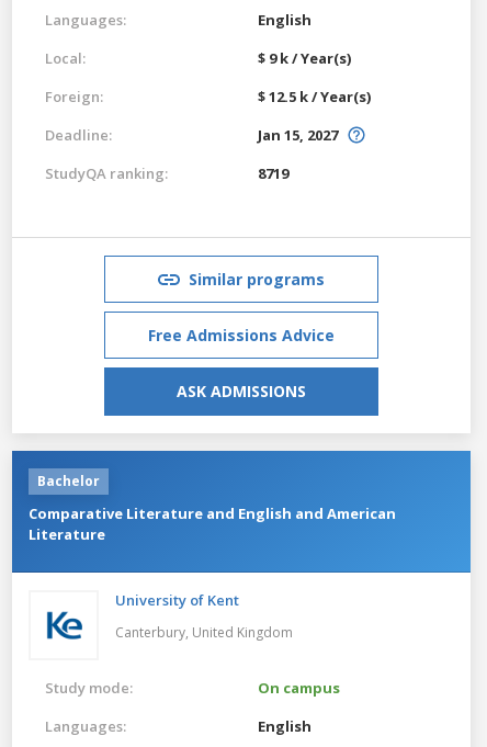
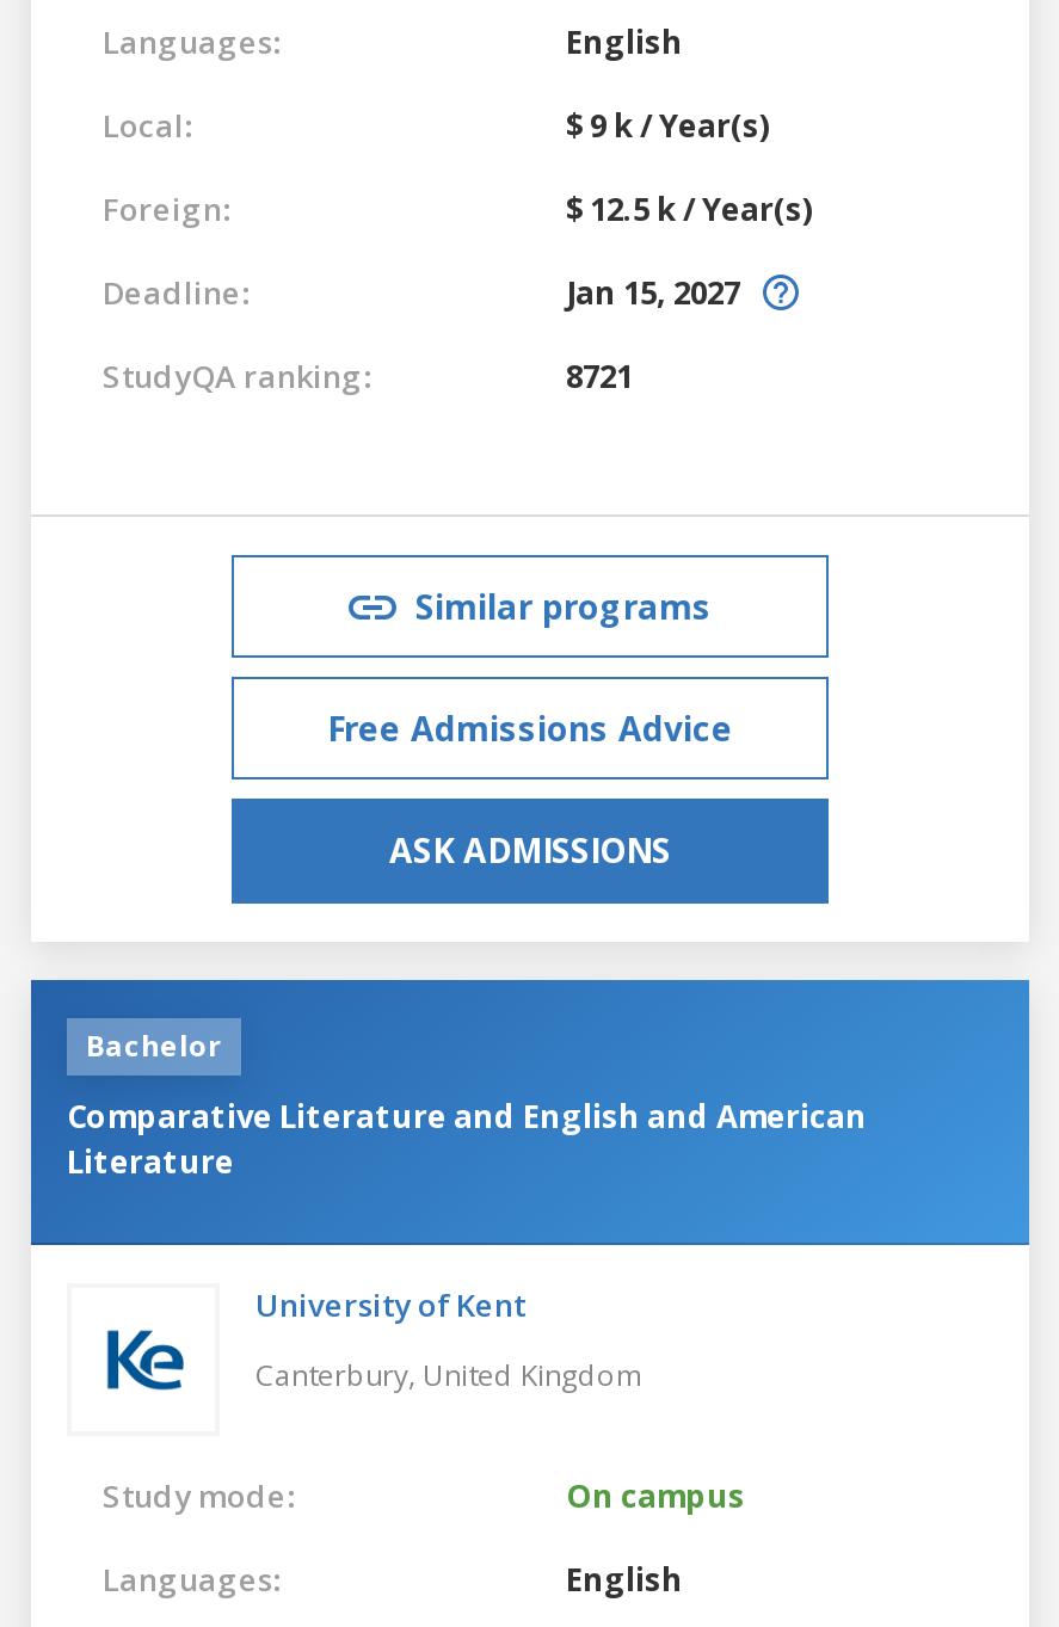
[258,163,288,183] 8719 -> [566,354,633,397] 8721

